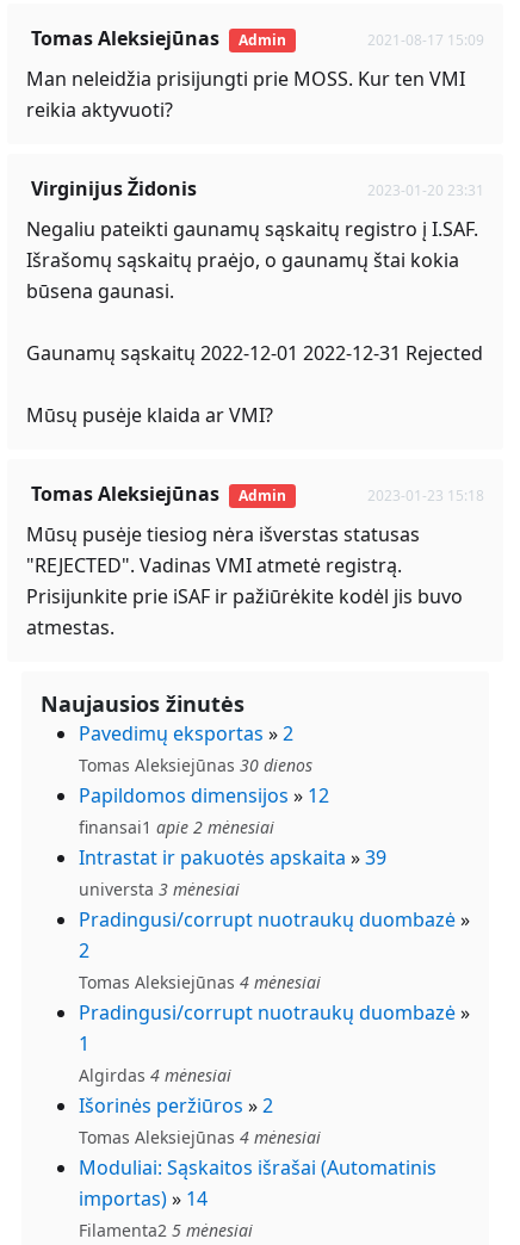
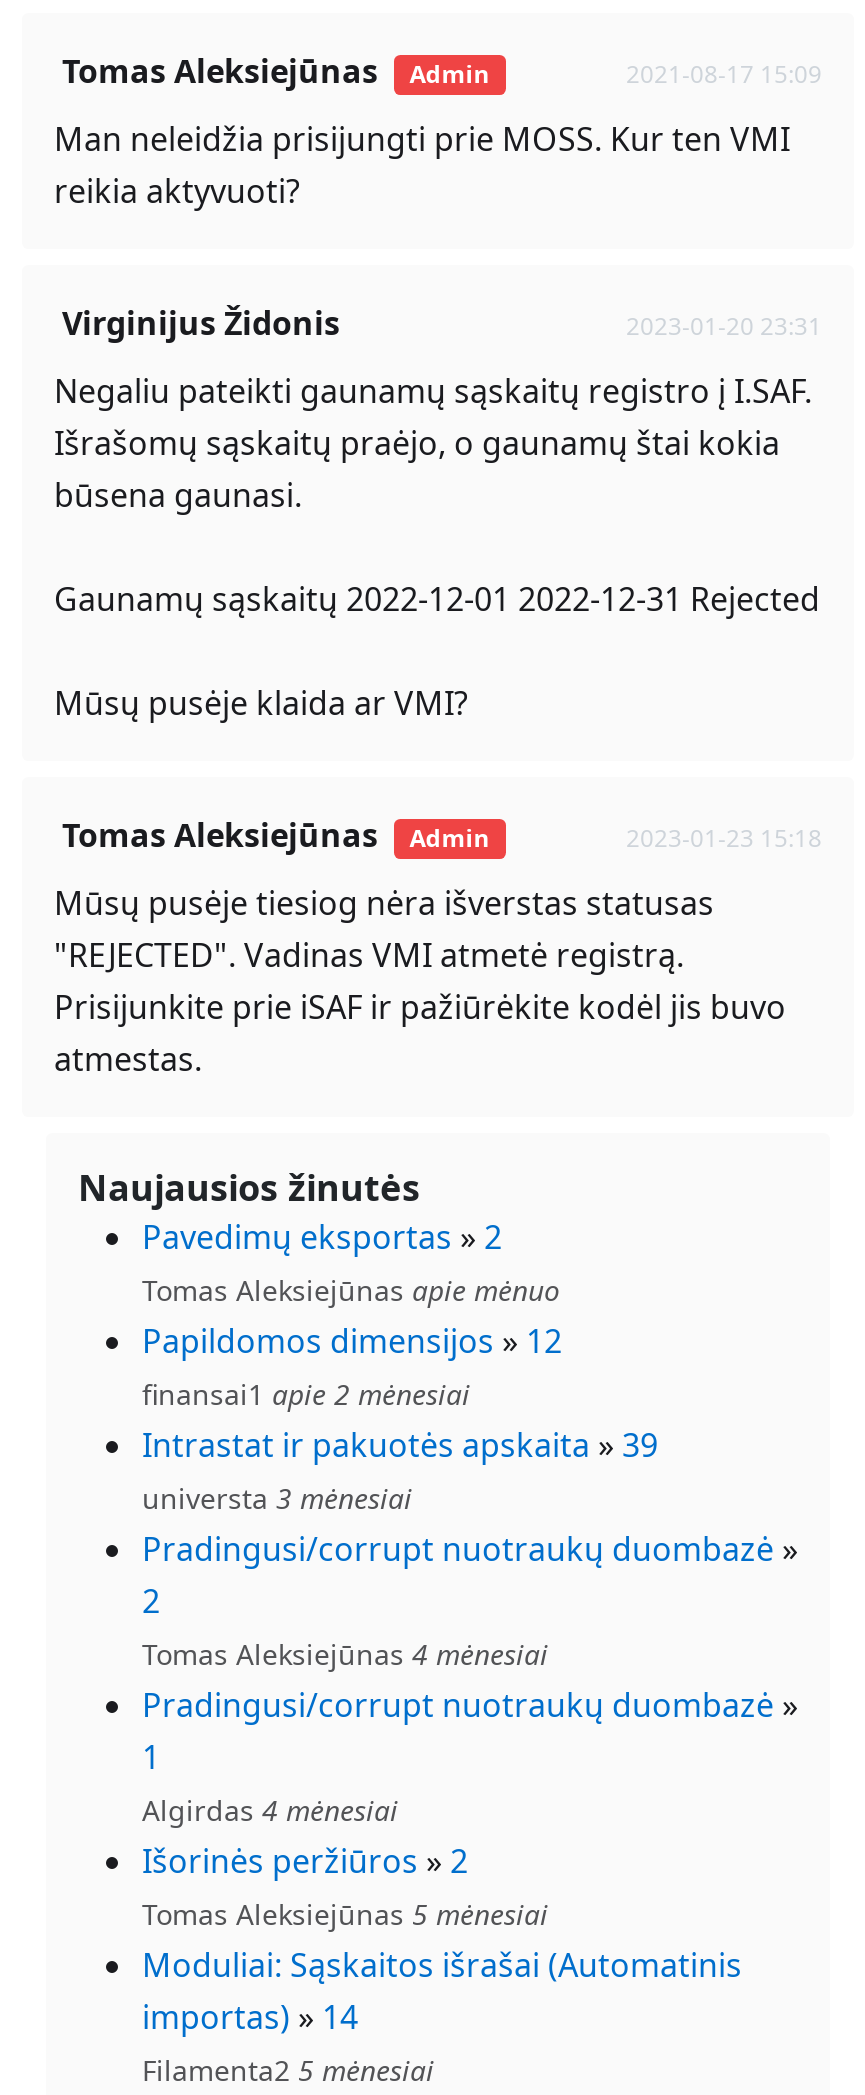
[79,754,312,776] Tomas Aleksiejūnas 30 dienos -> [142,1271,560,1309] Tomas Aleksiejūnas apie mėnuo
[79,1126,321,1148] Tomas Aleksiejūnas 4 mėnesiai -> [142,1895,548,1933] Tomas Aleksiejūnas 5 mėnesiai

